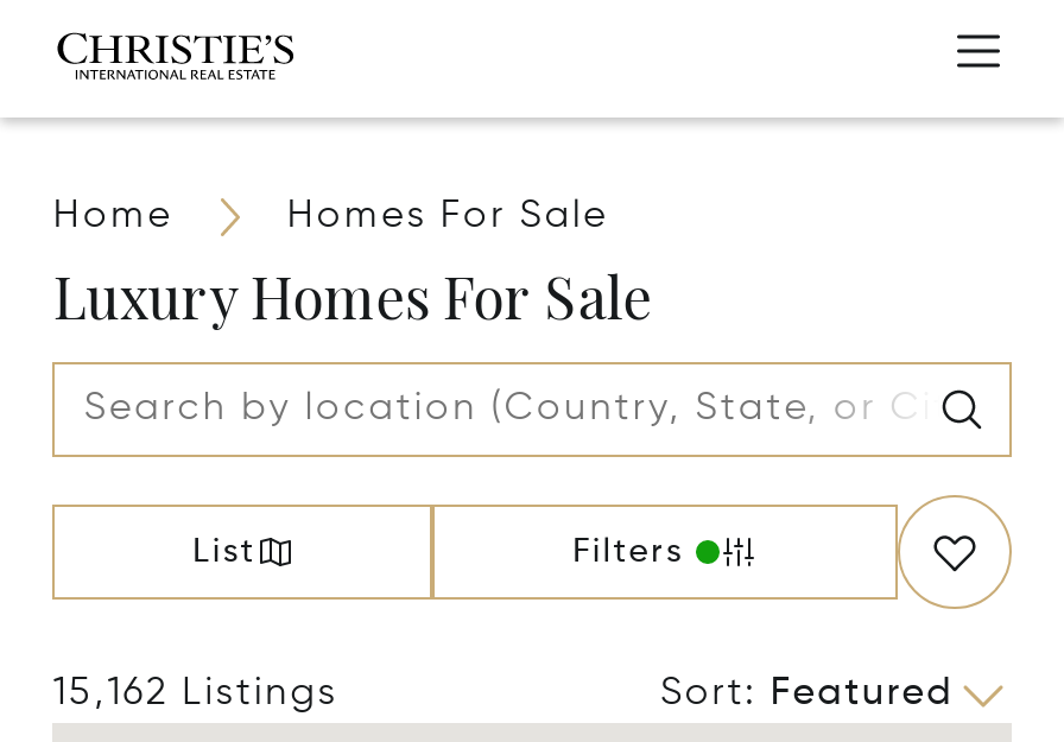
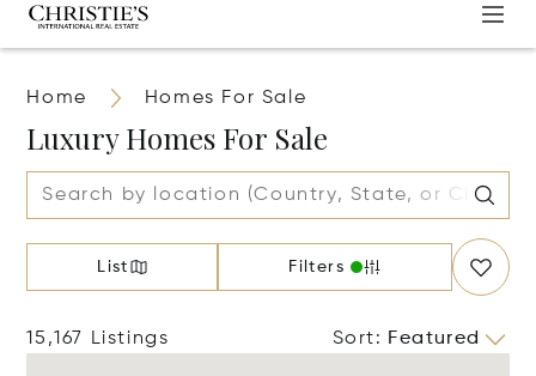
[53,676,338,714] 15,162 Listings -> [27,329,169,348] 15,167 Listings

